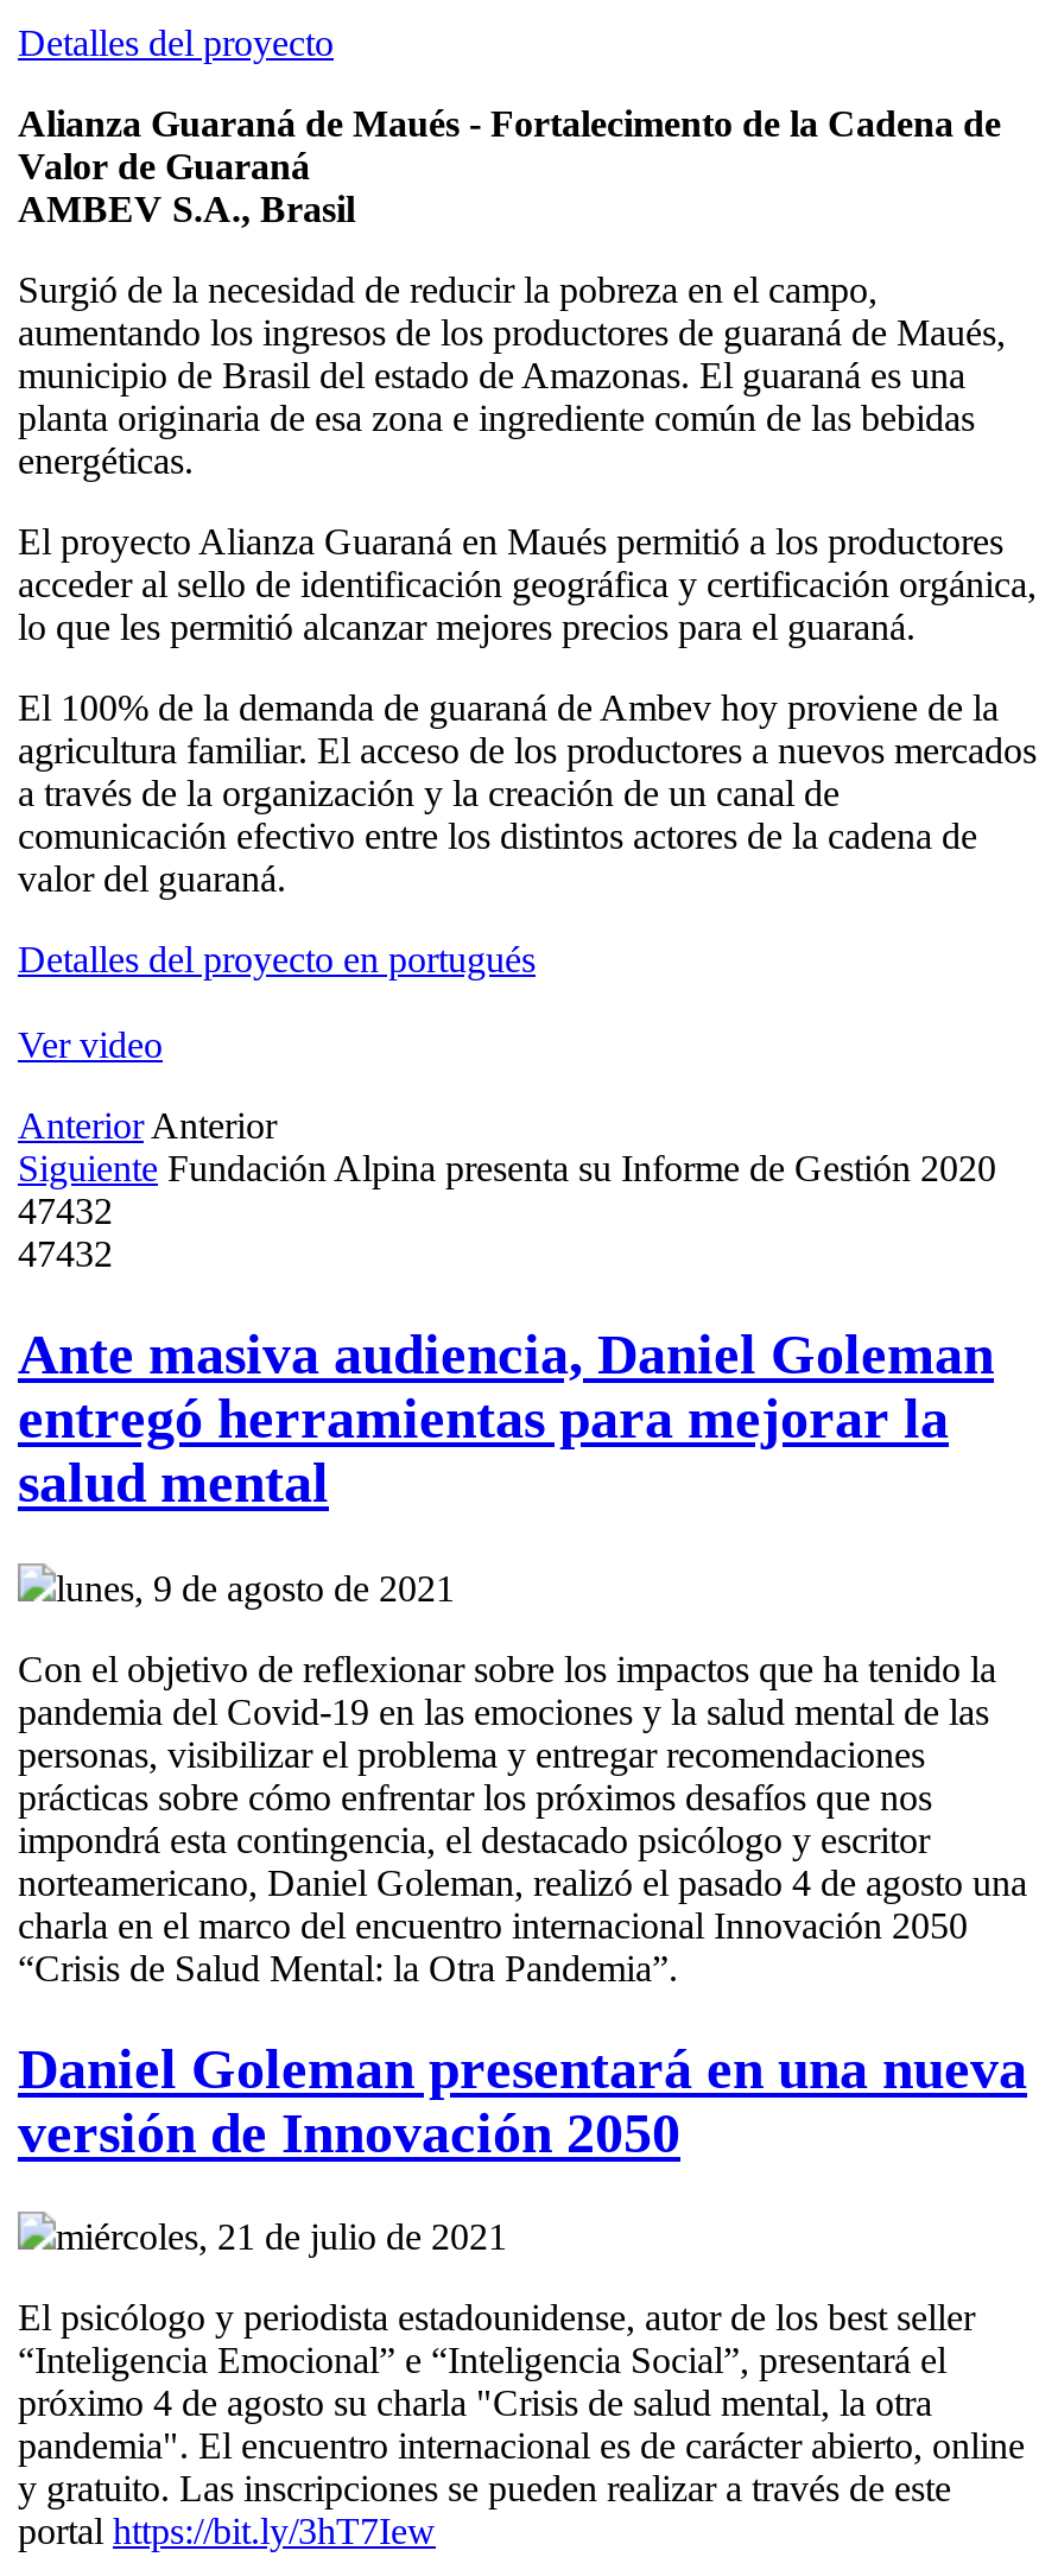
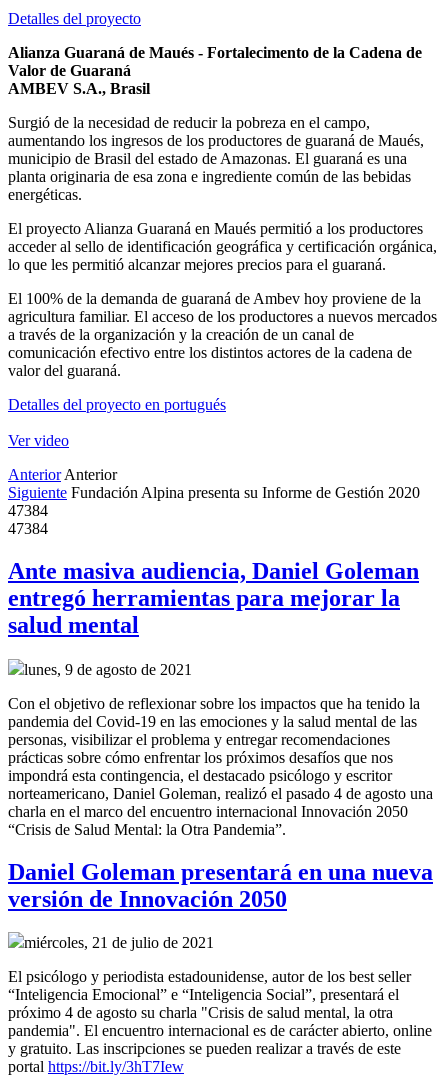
[18,1190,113,1231] 47432 -> [8,502,48,519] 47384
[18,1233,113,1273] 47432 -> [8,520,48,537] 47384

